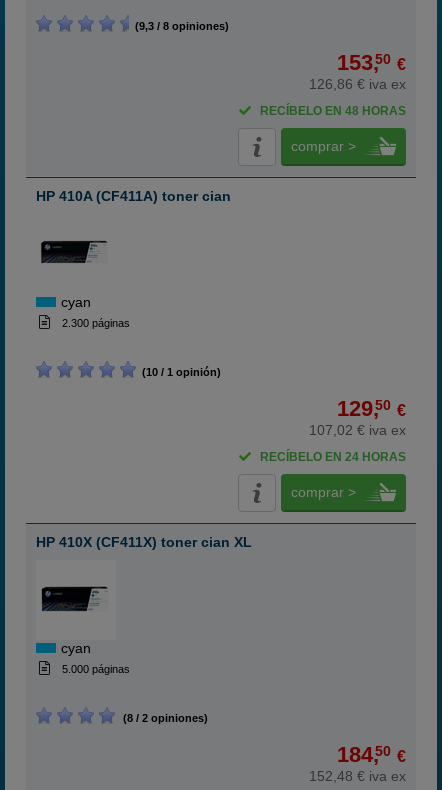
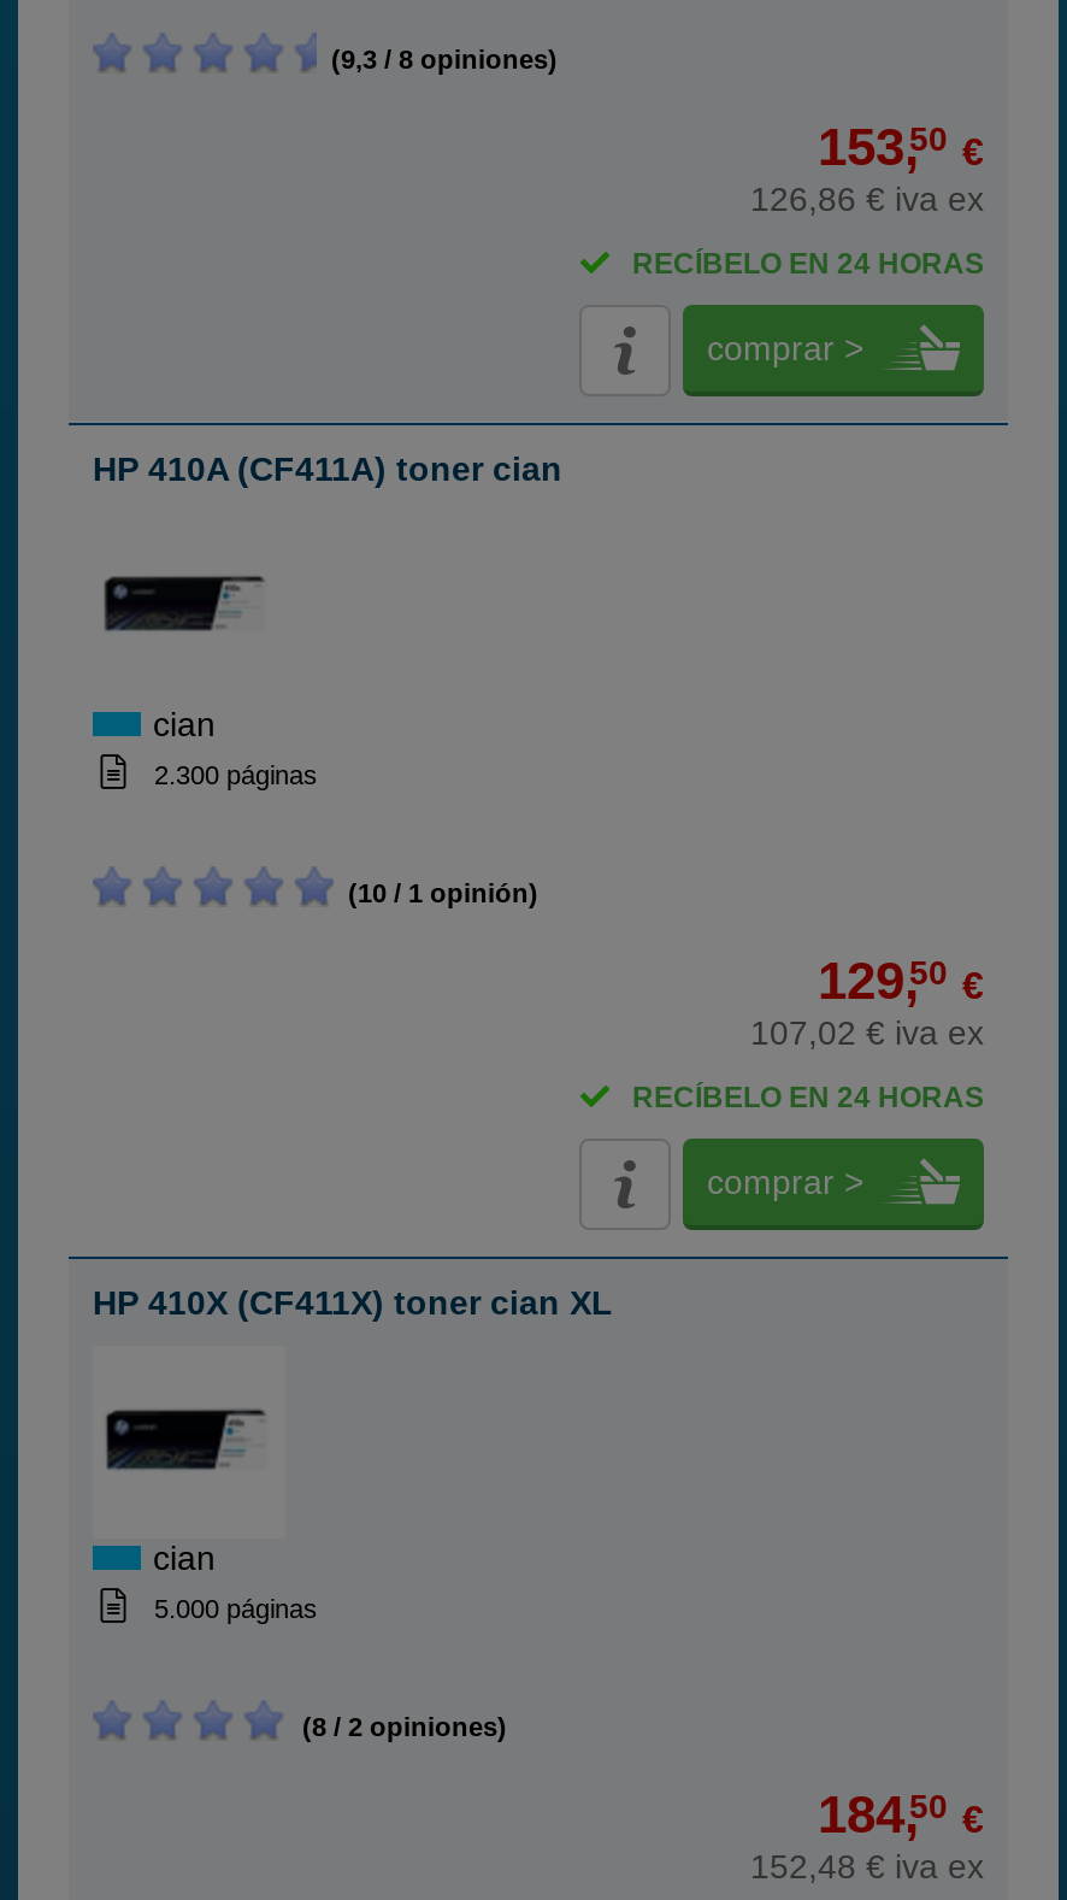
[260,104,406,118] RECÍBELO EN 48 HORAS -> [632,247,984,281] RECÍBELO EN 24 HORAS
[61,294,91,310] cyan -> [153,705,216,743] cian
[61,640,91,656] cyan -> [153,1539,216,1577] cian

